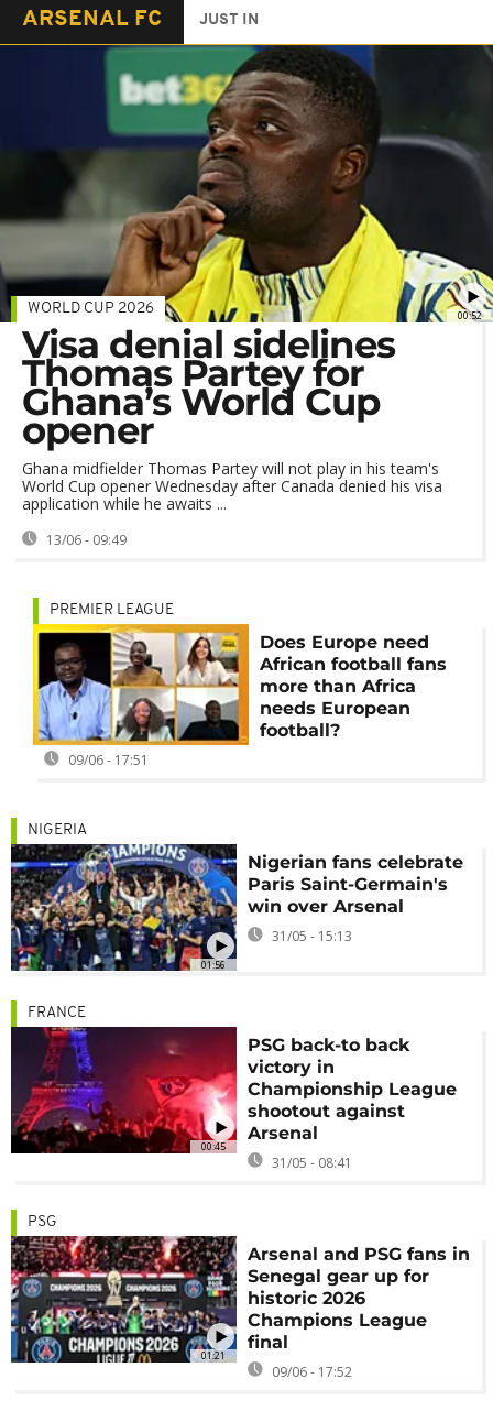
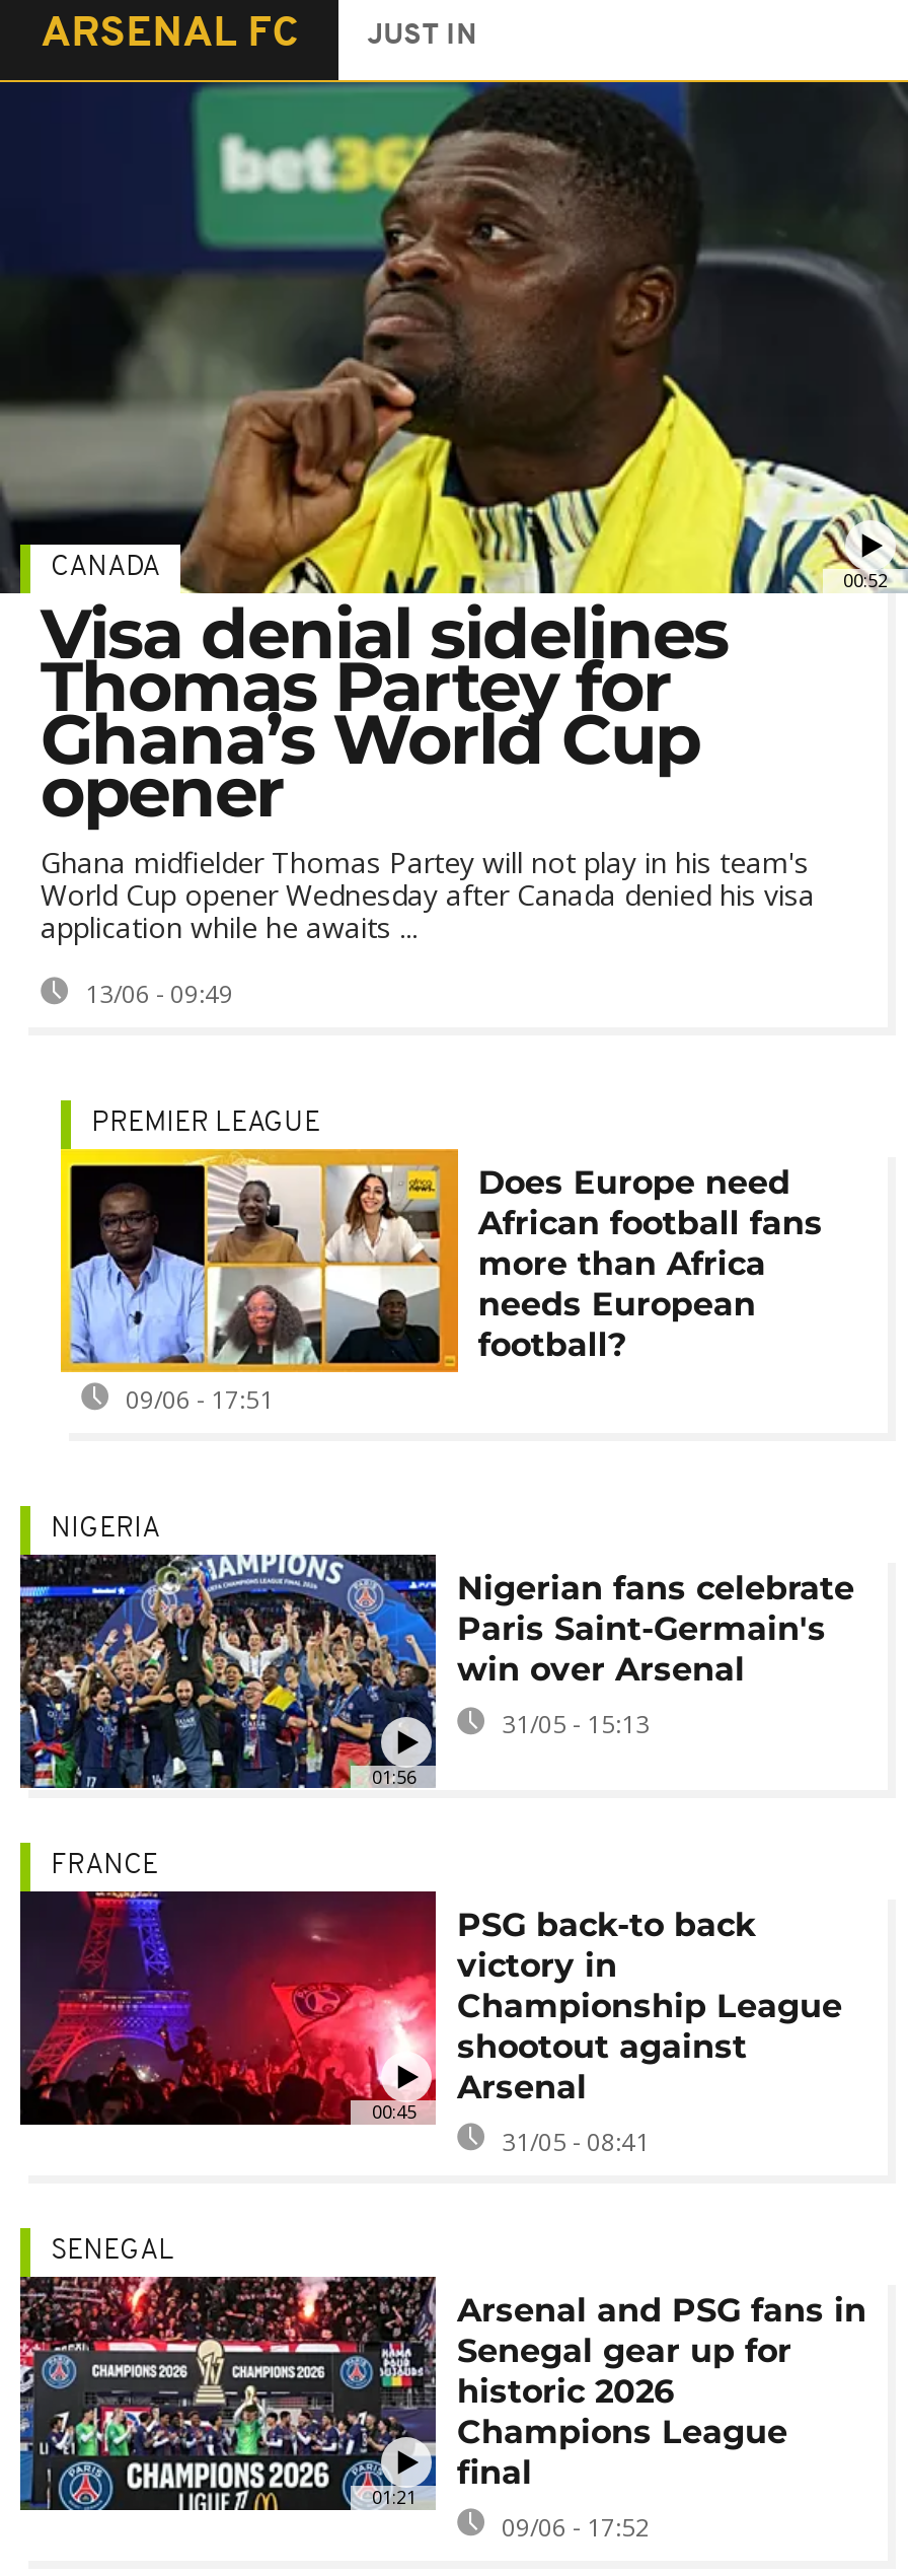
[28,300,154,317] WORLD CUP 2026 -> [51,553,160,583] CANADA
[28,1213,57,1230] PSG -> [51,2235,174,2266] SENEGAL

